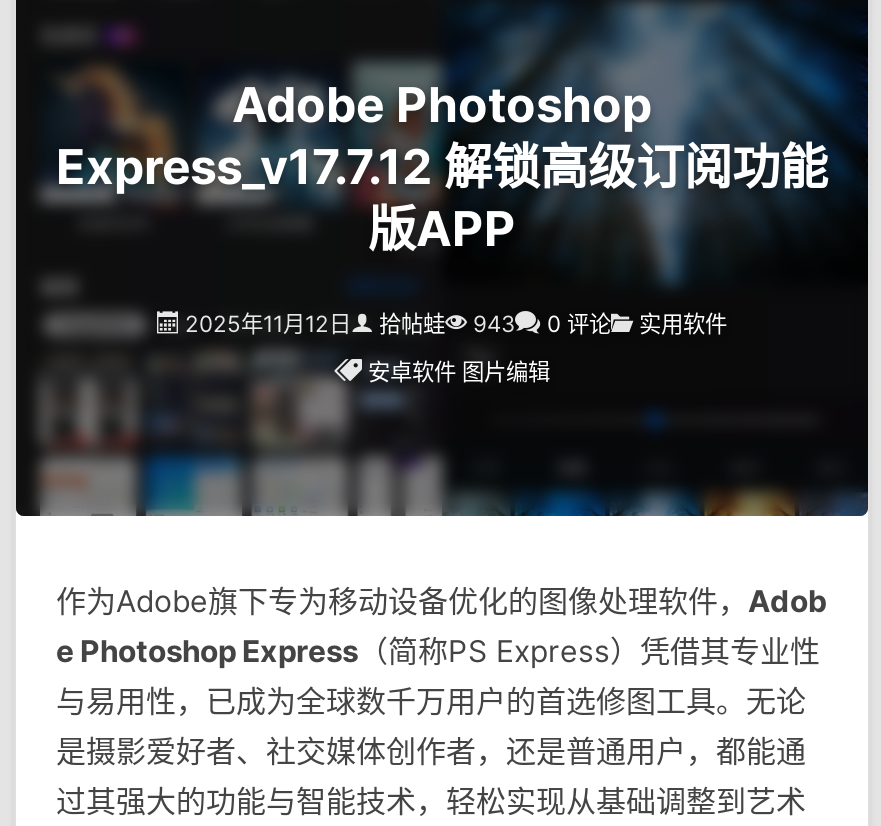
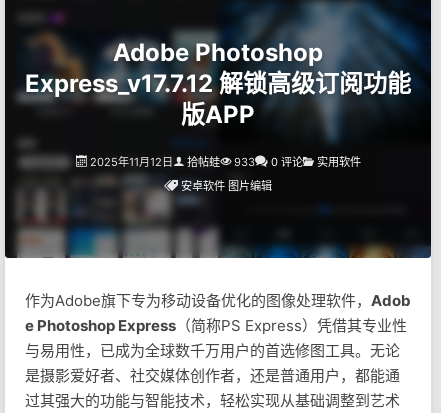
[185,310,727,338] 2025年11月12日 拾帖蛙 943 0 评论 实用软件 -> [89,155,360,169] 2025年11月12日 拾帖蛙 933 0 评论 实用软件

